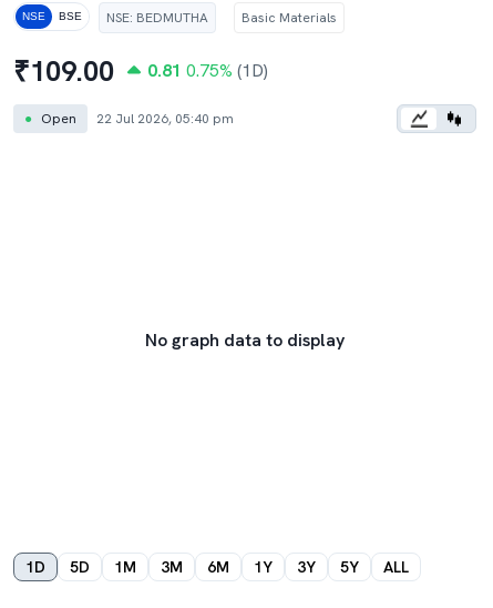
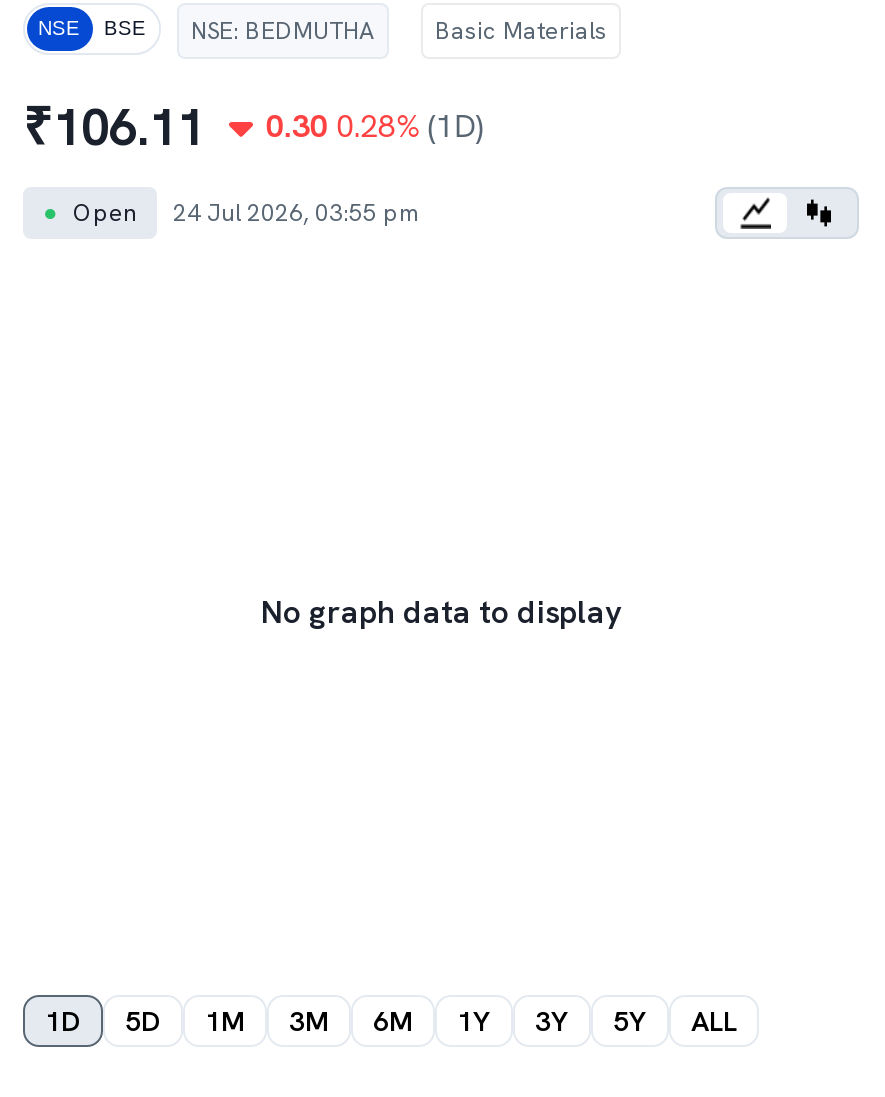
[13,52,114,90] ₹109.00 -> [23,93,205,161] ₹106.11
[148,59,269,82] 0.81 0.75% (1D) -> [266,105,484,147] 0.30 0.28% (1D)
[96,110,234,128] 22 Jul 2026, 05:40 pm -> [173,197,421,229] 24 Jul 2026, 03:55 pm

